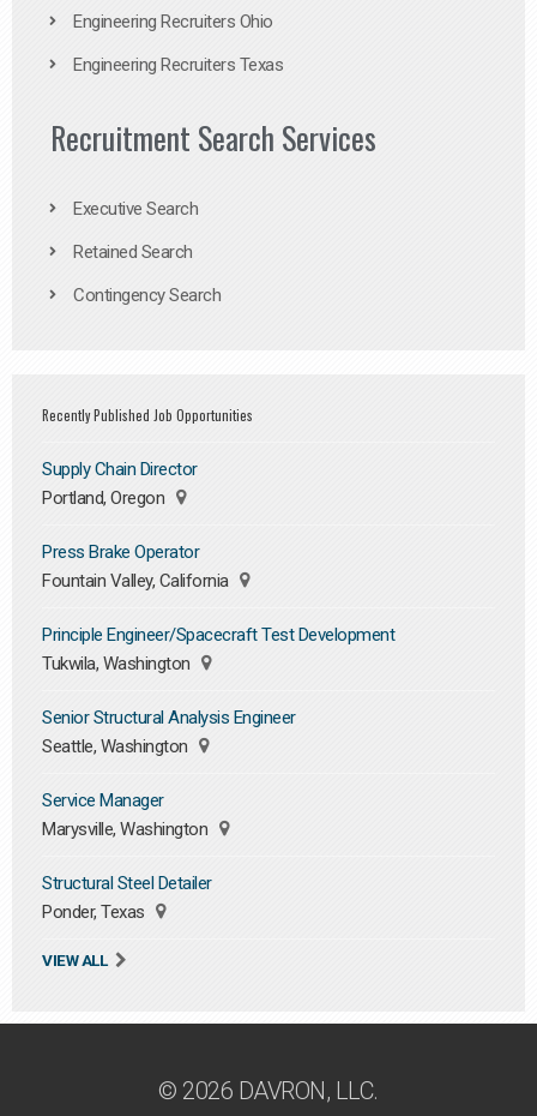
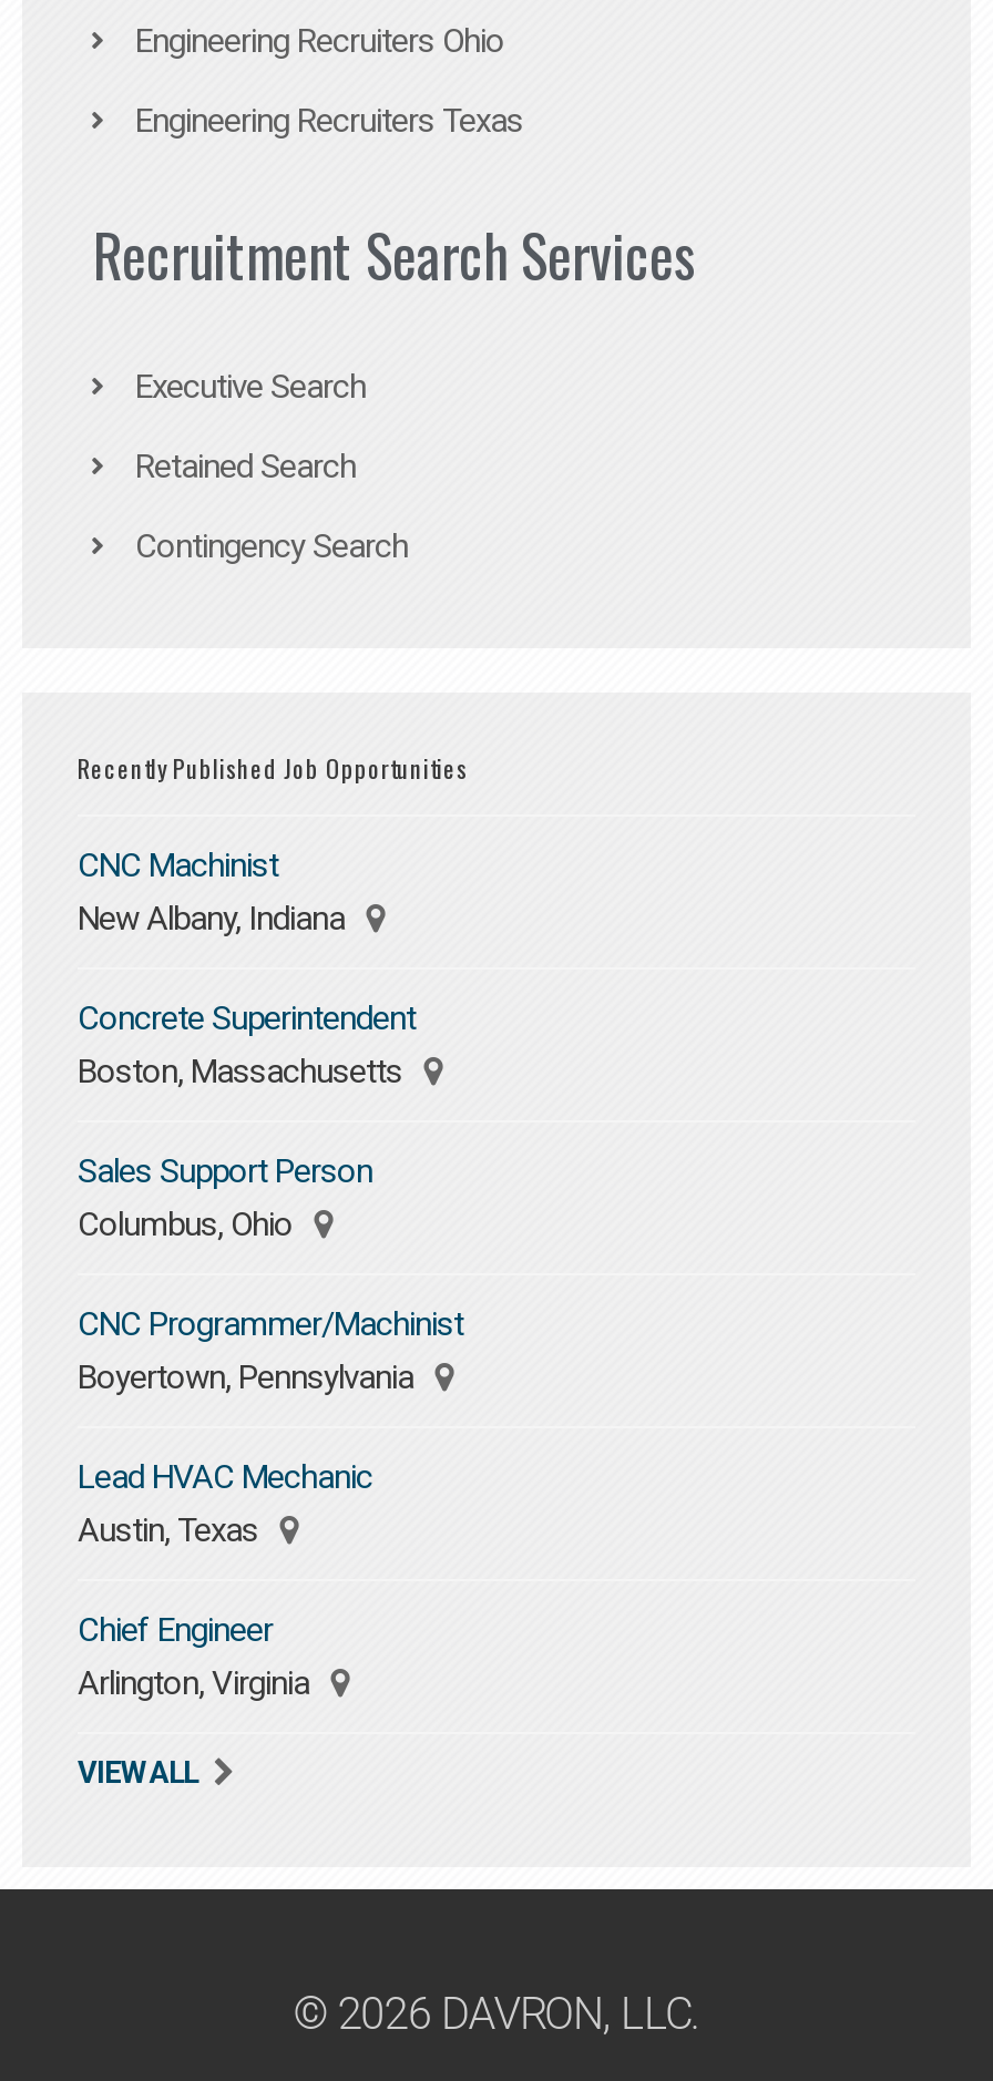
[42,458,197,509] Supply Chain Director | Portland, Oregon -> [78,847,352,940] CNC Machinist | New Albany, Indiana
[42,541,233,592] Press Brake Operator | Fountain Valley, California -> [78,1000,416,1093] Concrete Superintendent | Boston, Massachusetts
[42,624,394,674] Principle Engineer/Spacecraft Test Development | Tukwila, Washington -> [78,1152,372,1245] Sales Support Person | Columbus, Ohio
[42,707,295,757] Senior Structural Analysis Engineer | Seattle, Washington -> [78,1305,463,1398] CNC Programmer/Machinist | Boyertown, Pennsylvania
[42,790,212,840] Service Manager | Marysville, Washington -> [78,1458,372,1551] Lead HVAC Mechanic | Austin, Texas
[42,872,212,923] Structural Steel Detailer | Ponder, Texas -> [78,1611,317,1704] Chief Engineer | Arlington, Virginia

